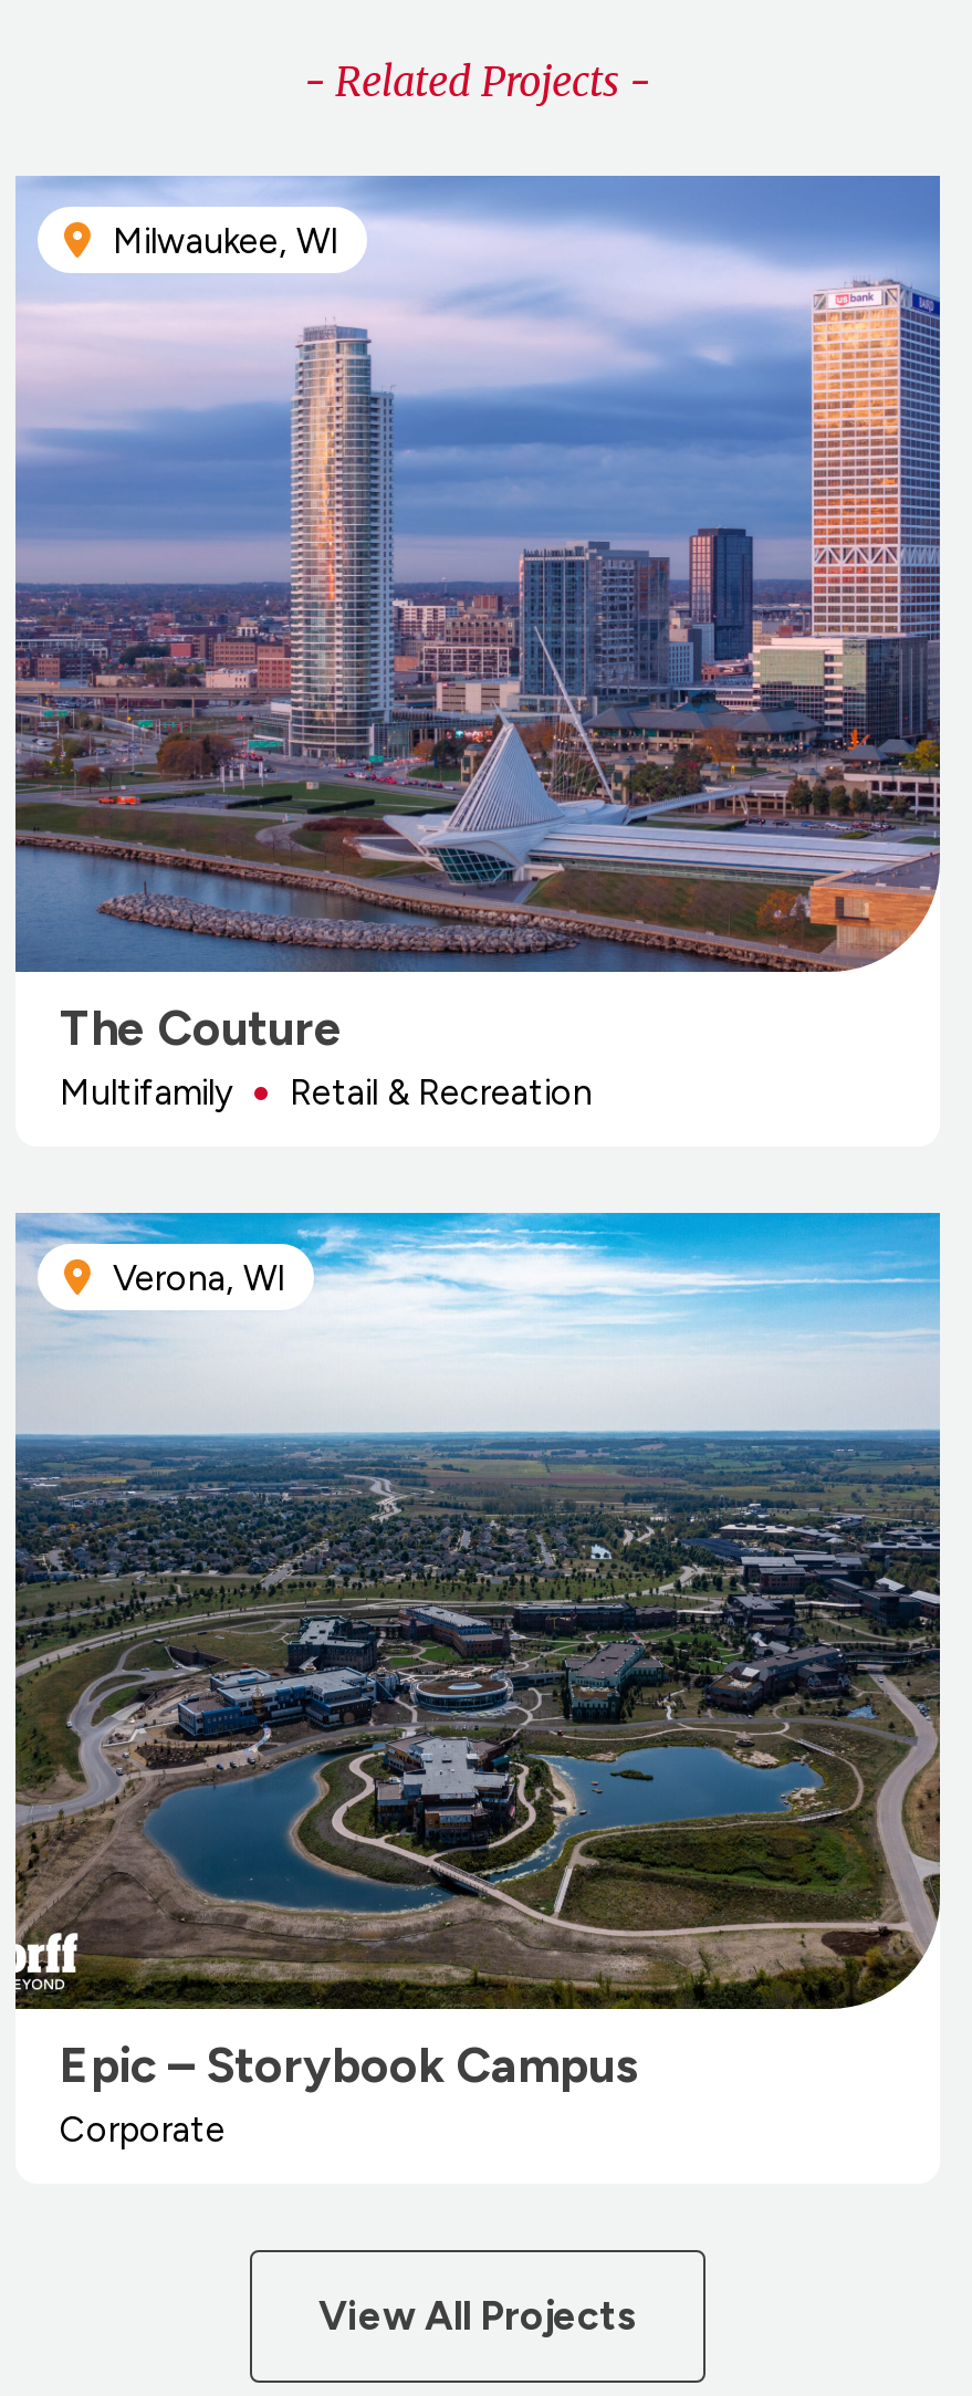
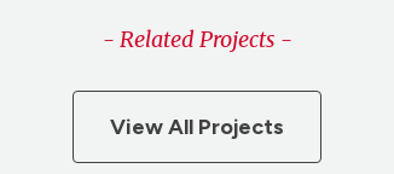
[13,174,942,974] [image] | Milwaukee, WI -> none
[60,998,593,1113] The Couture | Multifamily | Retail & Recreation -> none
[13,1211,942,2011] [image] | Verona, WI -> none
[60,2036,637,2151] Epic – Storybook Campus | Corporate -> none

